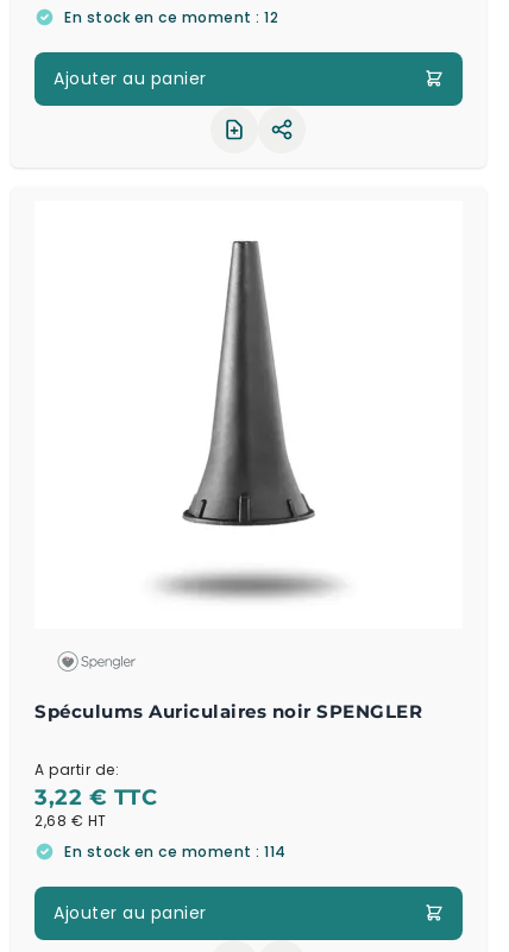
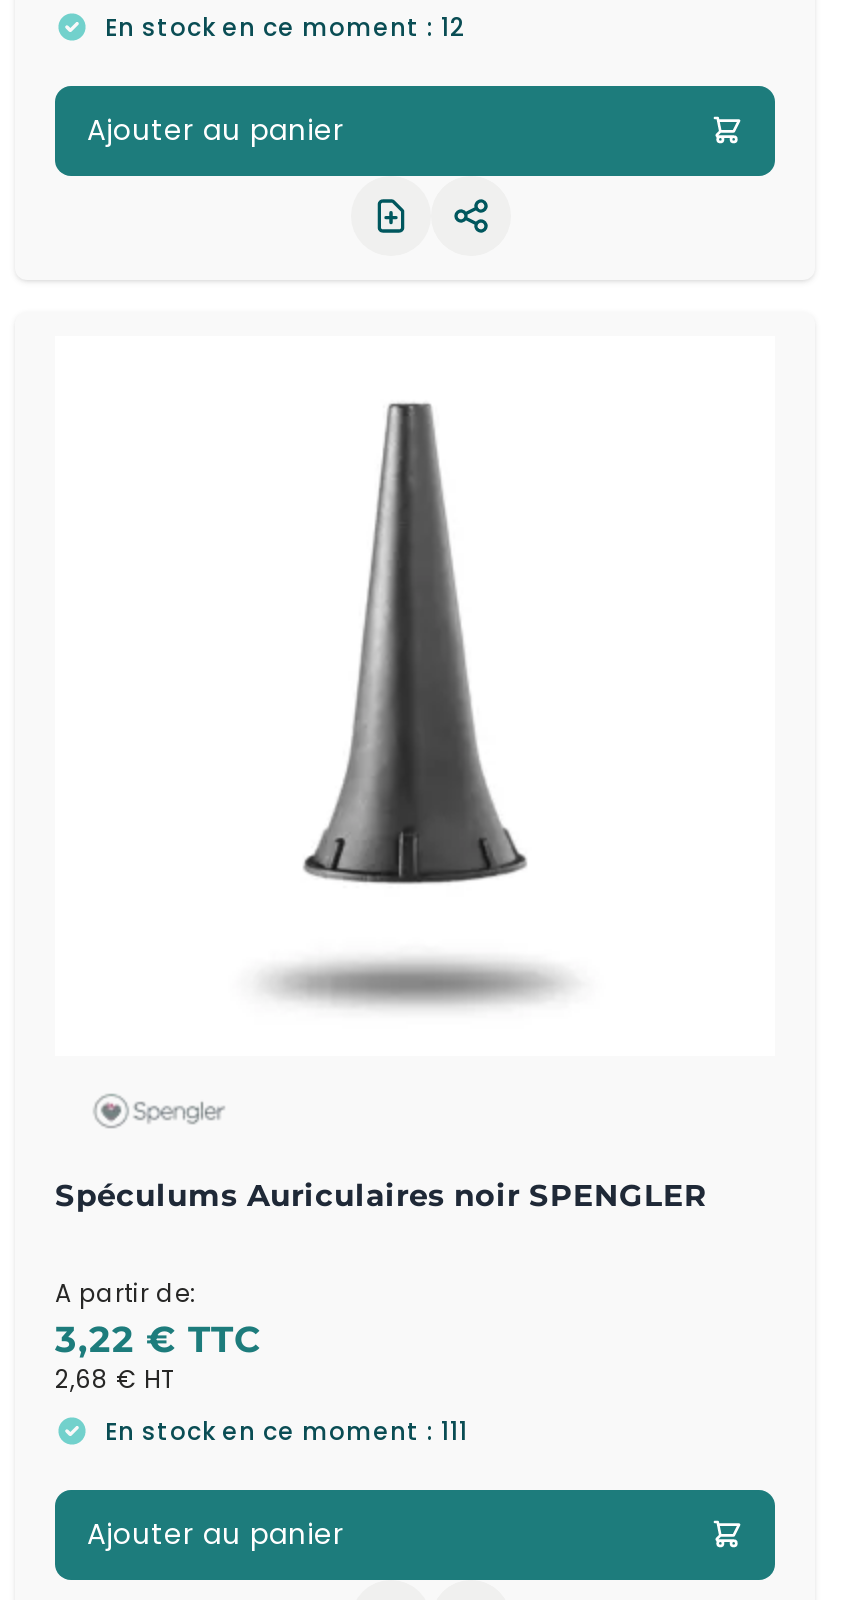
[64,841,286,861] En stock en ce moment : 114 -> [105,1414,468,1448] En stock en ce moment : 111

